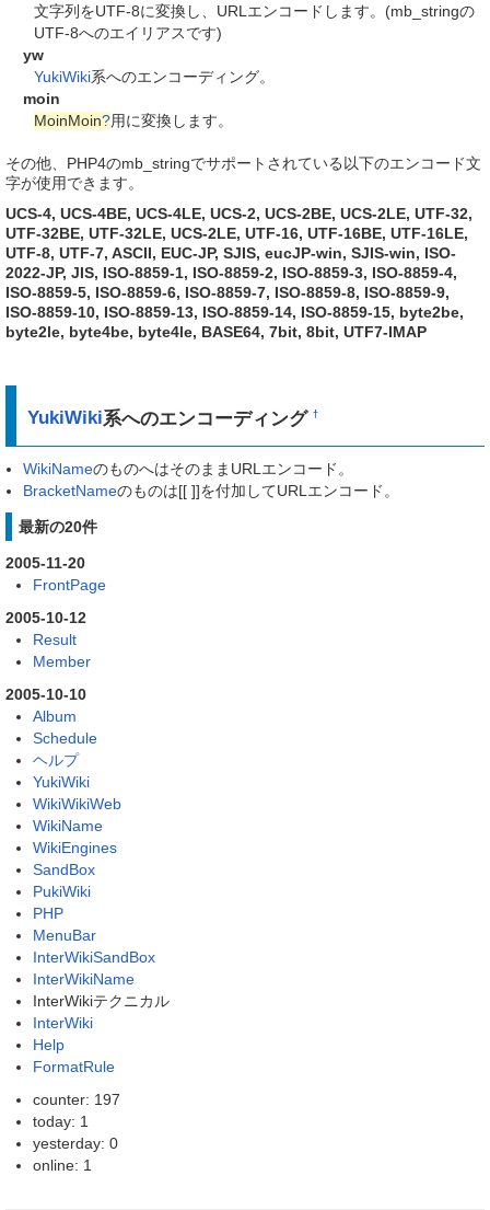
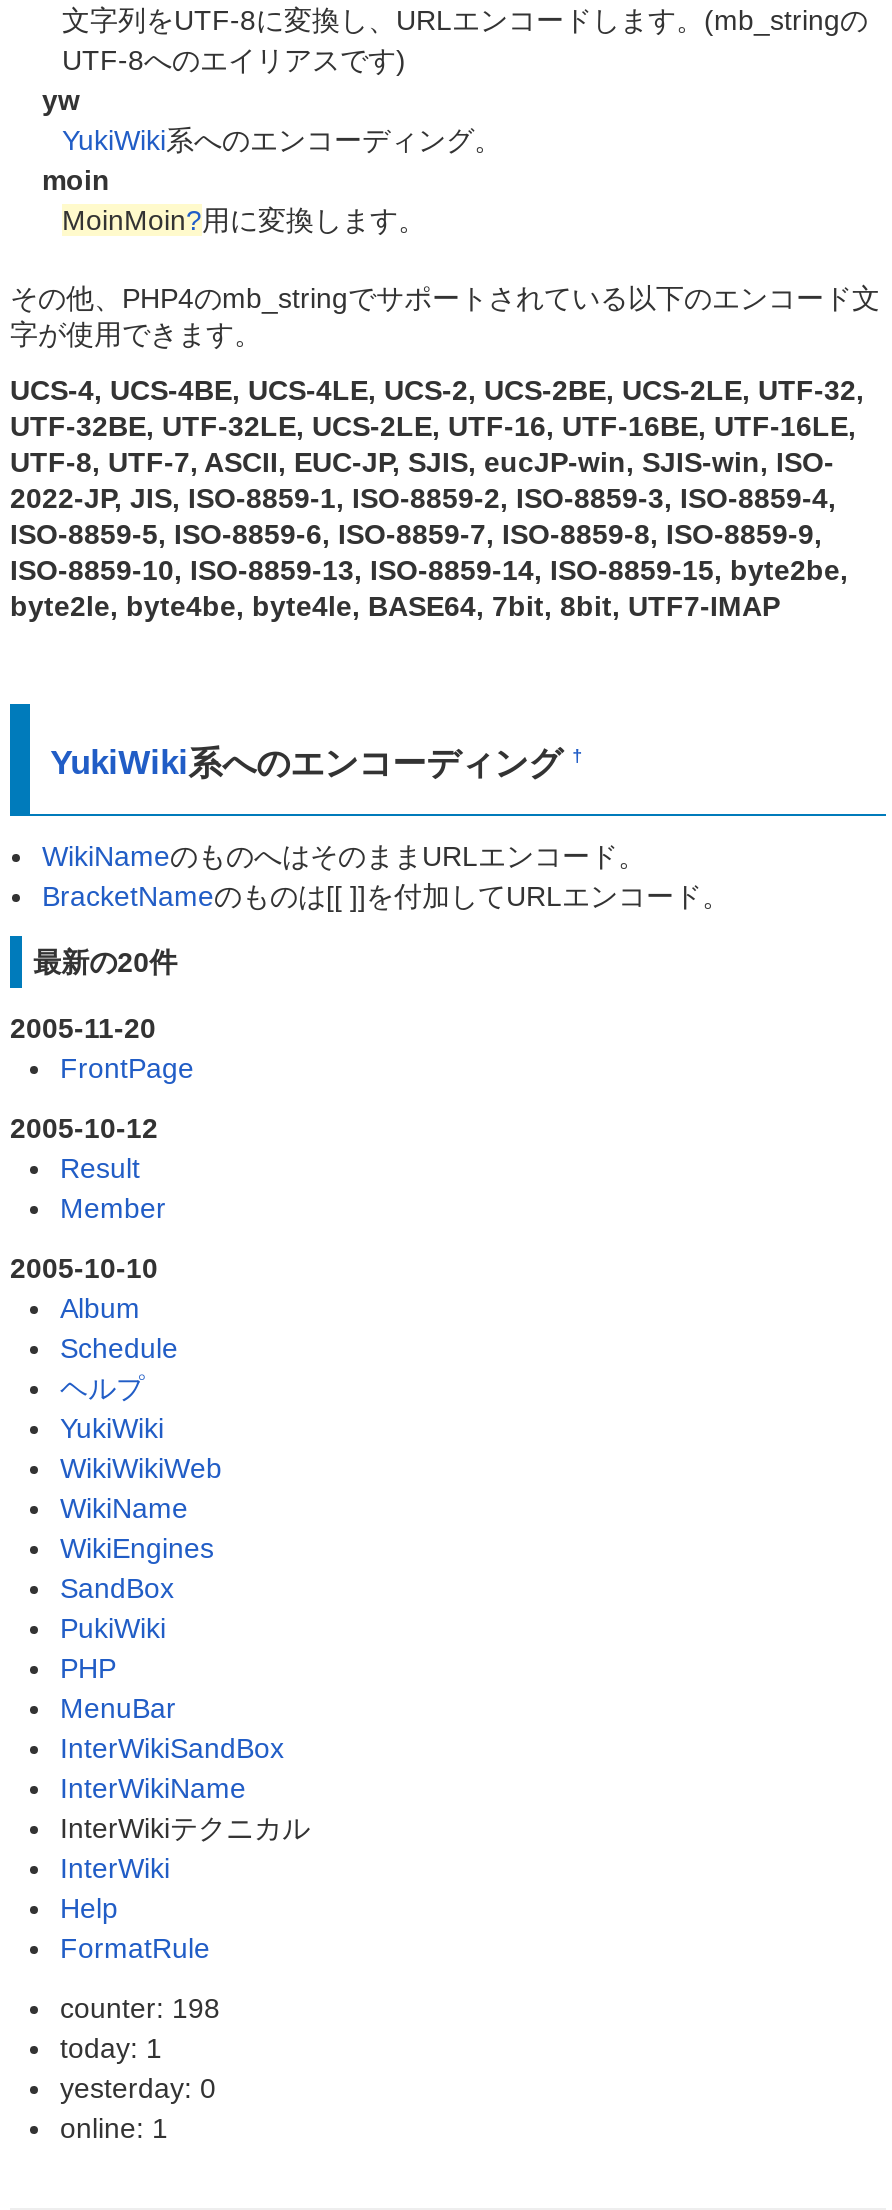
[33,1090,120,1108] counter: 197 -> [60,1991,220,2023] counter: 198

